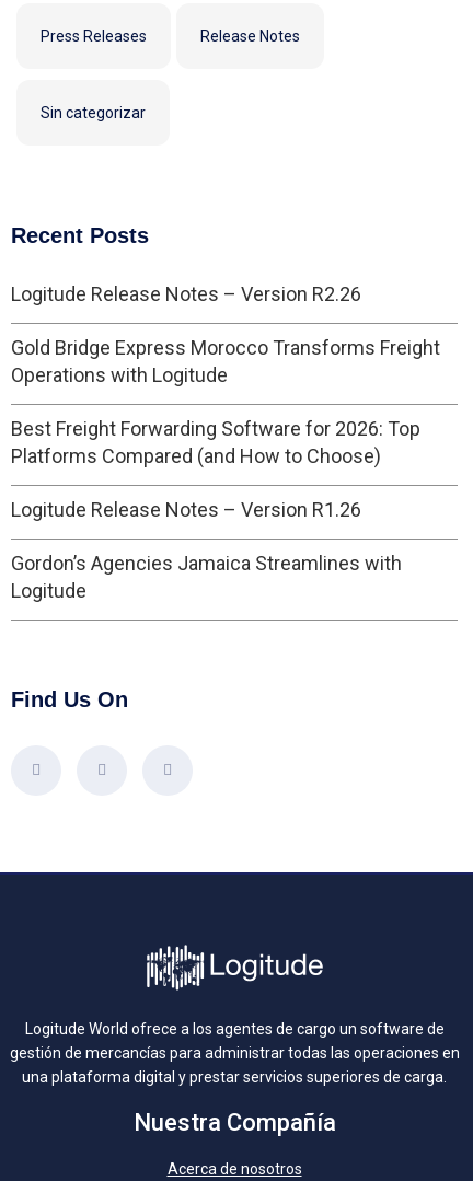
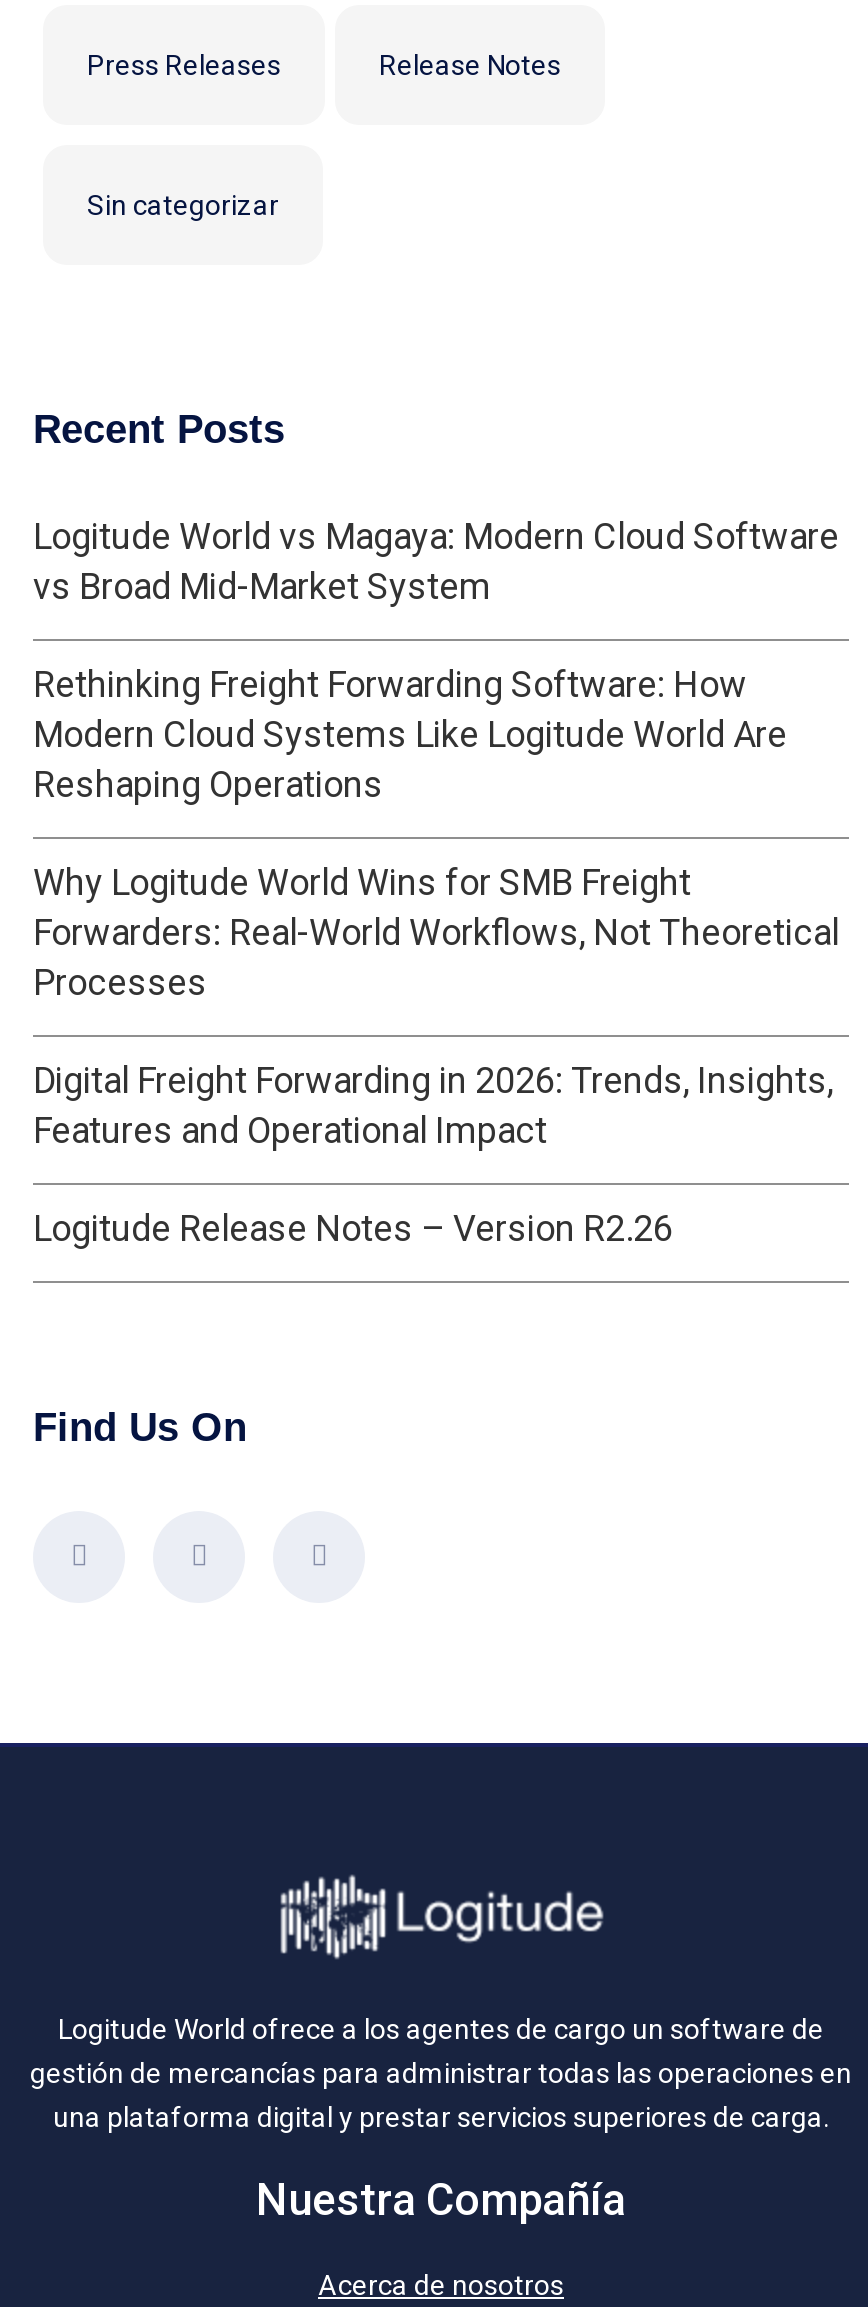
none -> [33,515,839,1151] Logitude World vs Magaya: Modern Cloud Software | vs Broad Mid-Market System | Rethinking Freight Forwarding Software: How | Modern Cloud Systems Like Logitude World Are | Reshaping Operations | Why Logitude World Wins for SMB Freight | Forwarders: Real-World Workflows, Not Theoretical | Processes | Digital Freight Forwarding in 2026: Trends, Insights, | Features and Operational Impact
moved [11,282,361,305] -> [33,1207,673,1249]: Logitude Release Notes – Version R2.26
[11,336,440,602] Gold Bridge Express Morocco Transforms Freight | Operations with Logitude | Best Freight Forwarding Software for 2026: Top | Platforms Compared (and How to Choose) | Logitude Release Notes – Version R1.26 | Gordon’s Agencies Jamaica Streamlines with | Logitude -> none

